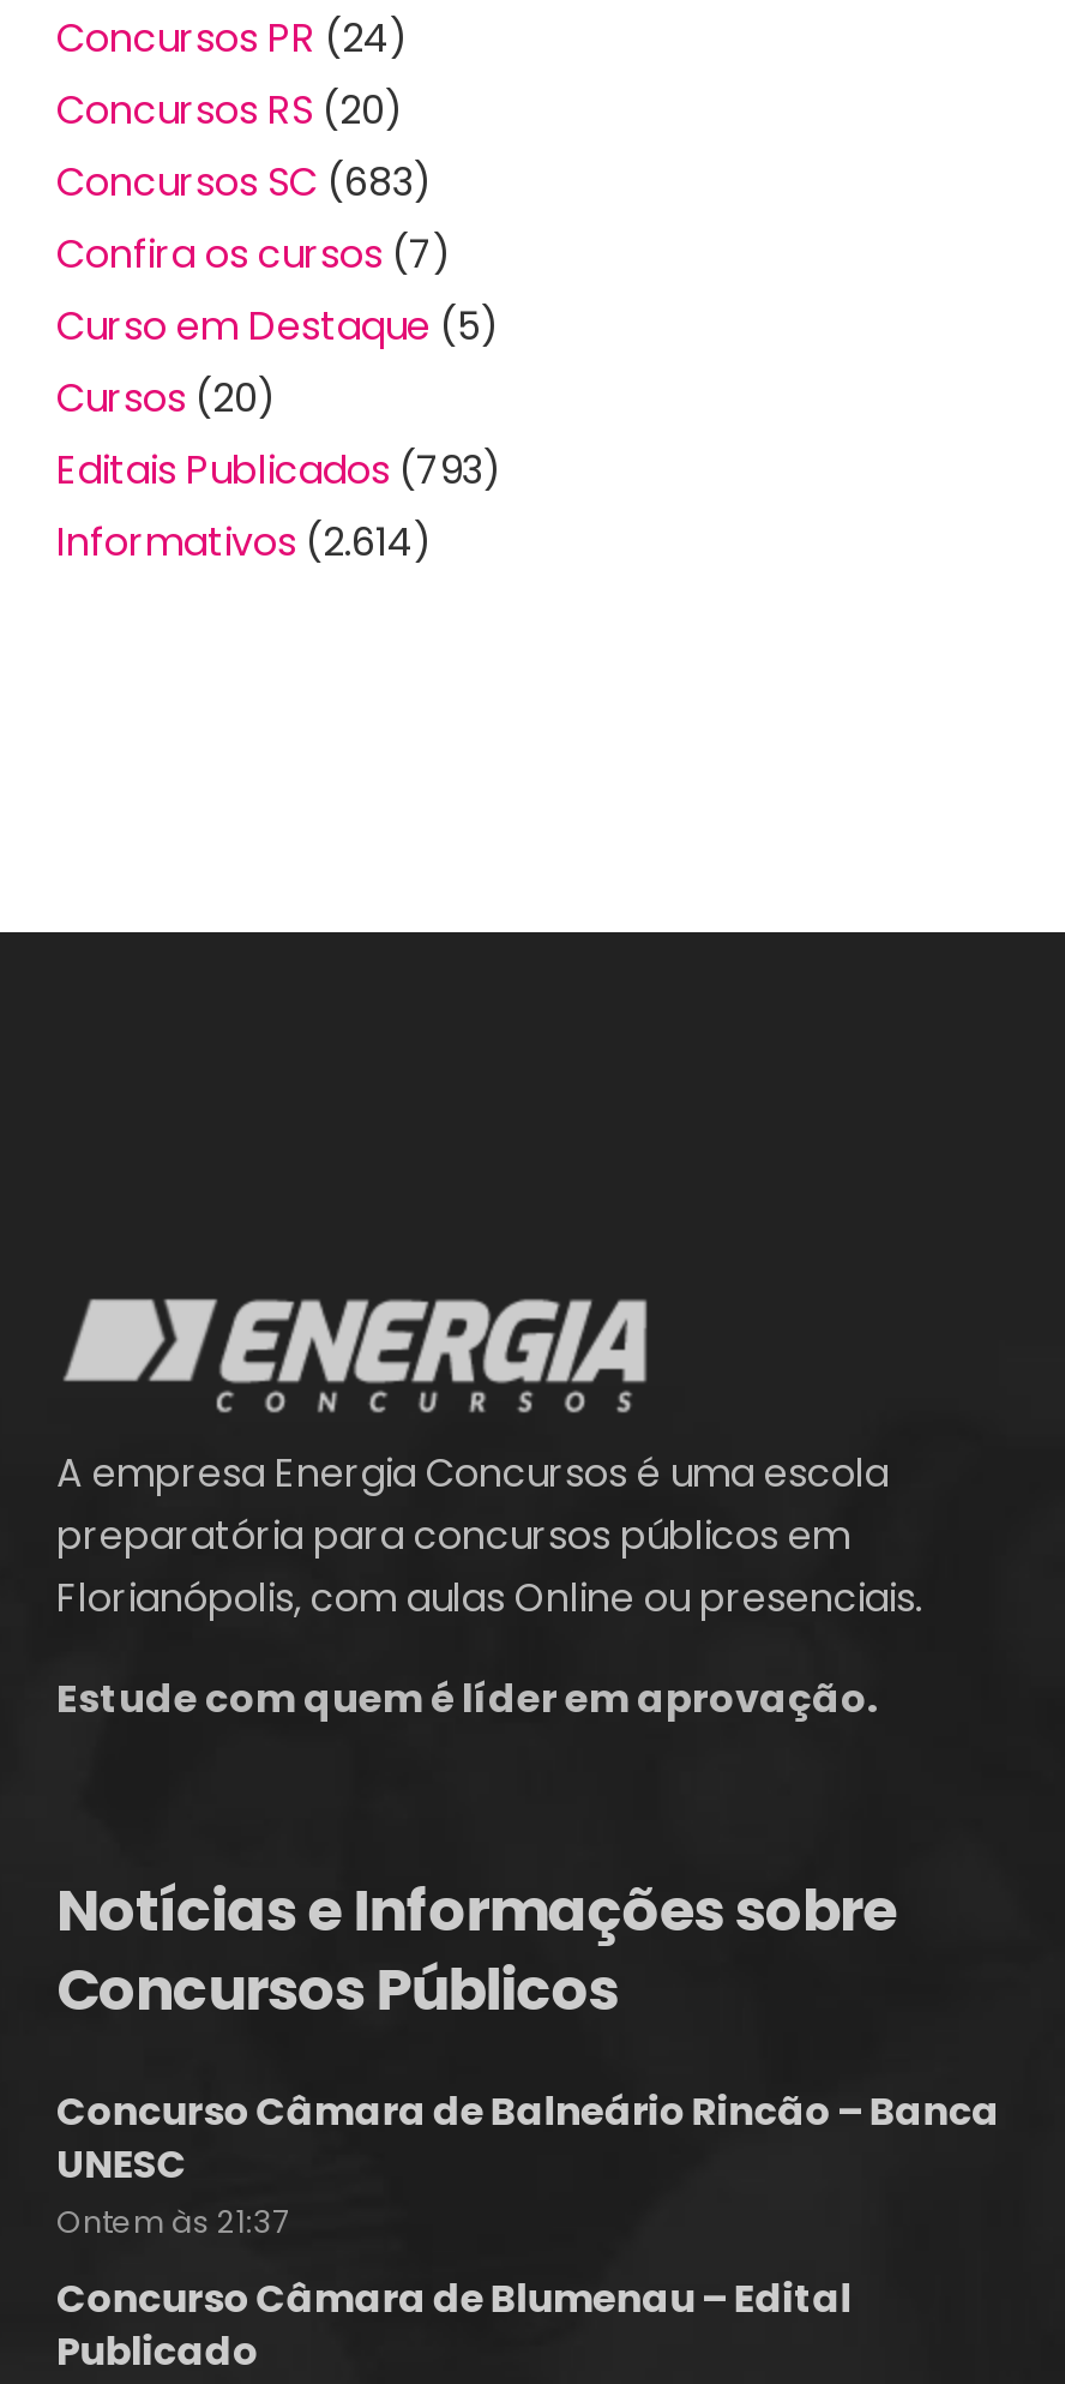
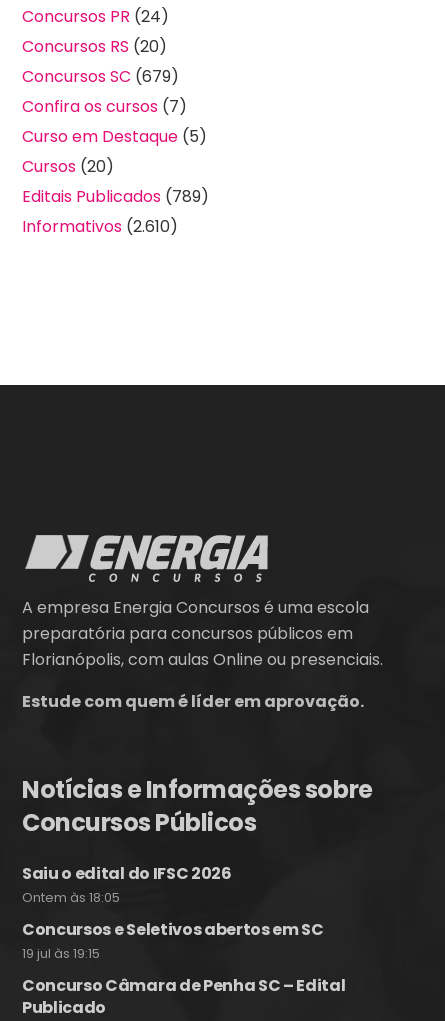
[56,155,433,210] Concursos SC (683) -> [22,65,179,88] Concursos SC (679)
[56,443,503,498] Editais Publicados (793) -> [22,185,209,208] Editais Publicados (789)
[56,515,433,570] Informativos (2.614) -> [22,215,178,238] Informativos (2.610)
[56,2084,1000,2326] Concurso Câmara de Balneário Rincão – Banca | UNESC | Ontem às 21:37 | Concurso Câmara de Blumenau – Edital -> [22,862,345,997] Saiu o edital do IFSC 2026 | Ontem às 18:05 | Concursos e Seletivos abertos em SC | 19 jul às 19:15 | Concurso Câmara de Penha SC – Edital

